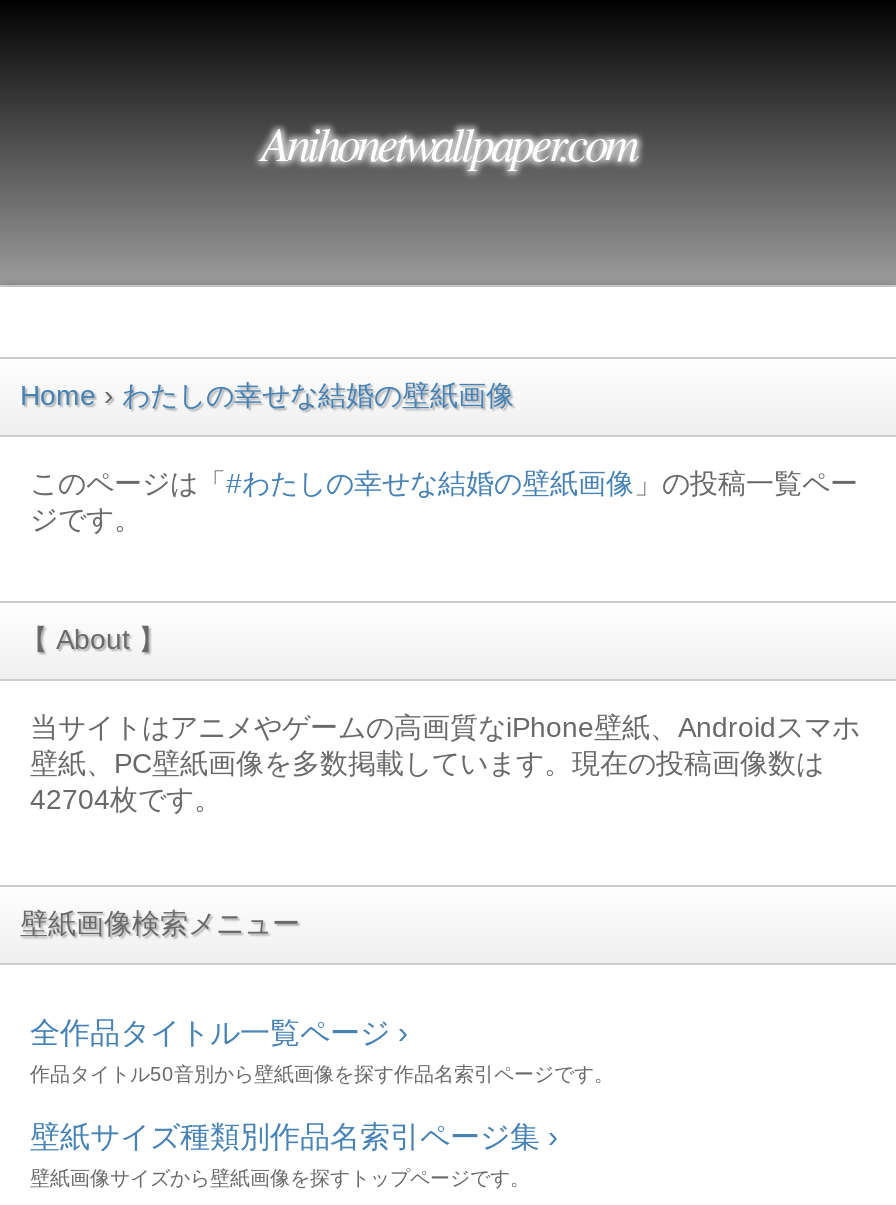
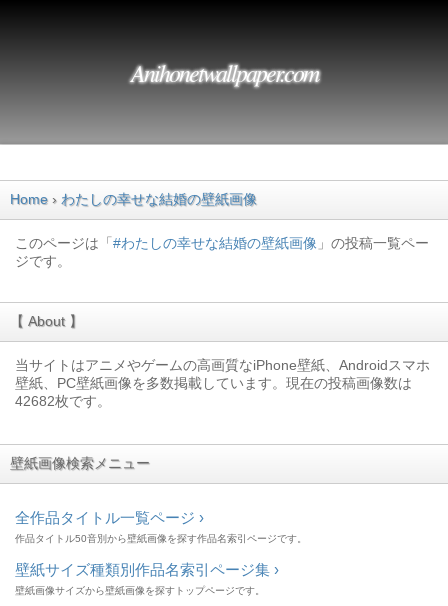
[30,783,222,815] 42704枚です。 -> [15,393,111,409] 42682枚です。

